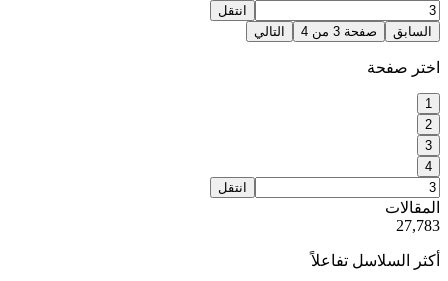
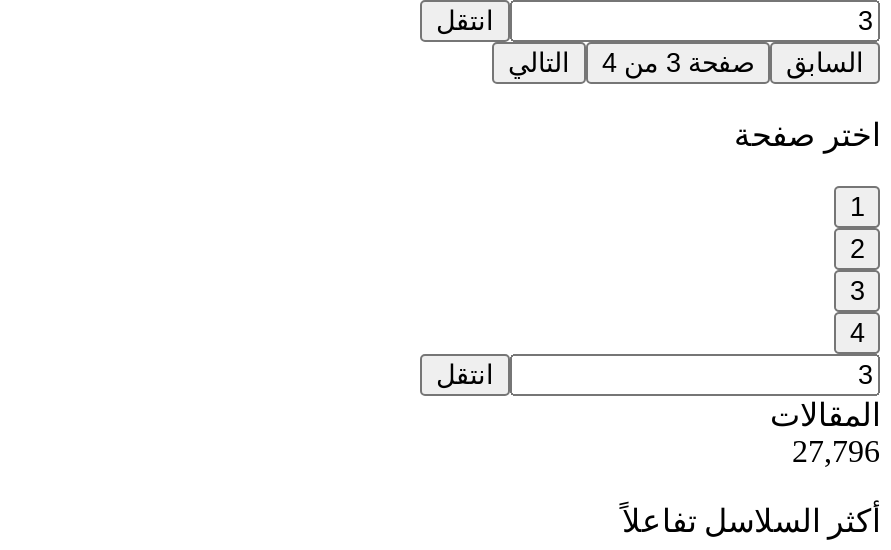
[396,217,440,234] 27,783 -> [792,433,880,467] 27,796

